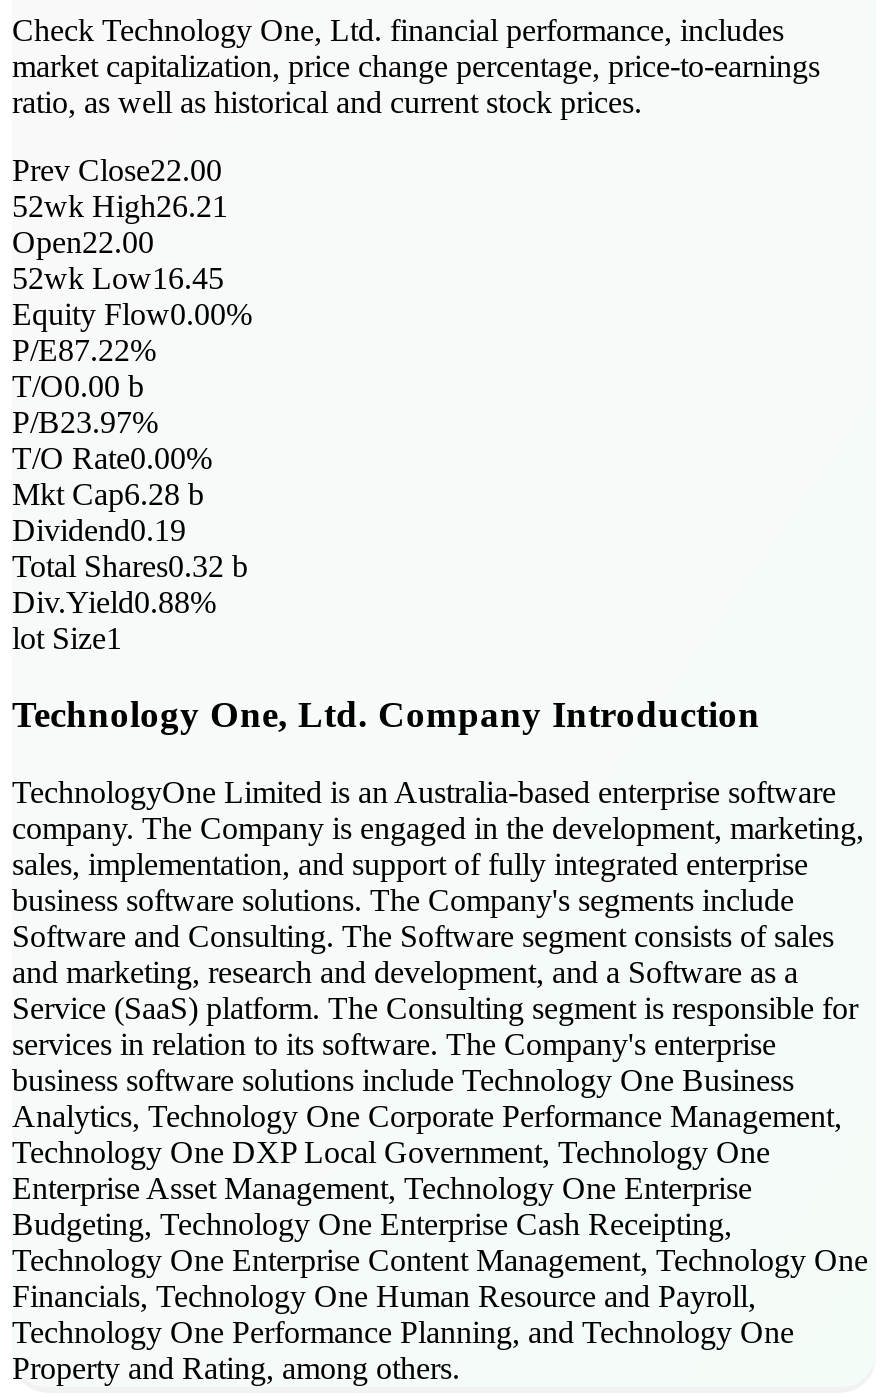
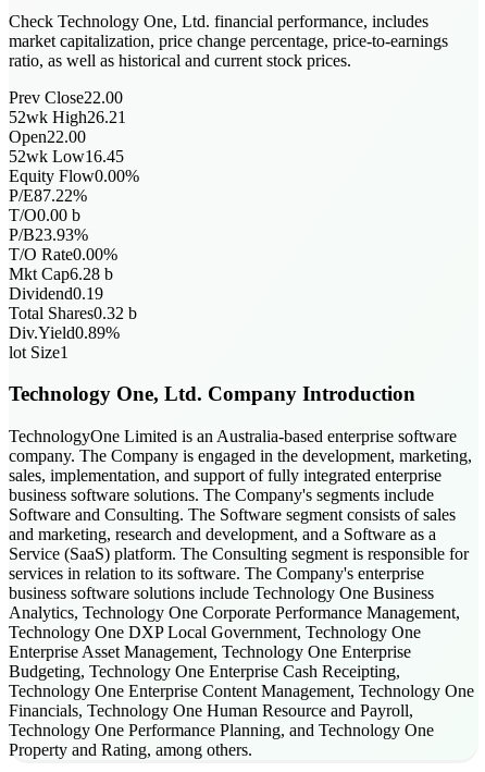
[12,404,158,438] P/B23.97% -> [9,225,88,244] P/B23.93%
[12,584,216,618] Div.Yield0.88% -> [9,323,120,342] Div.Yield0.89%

